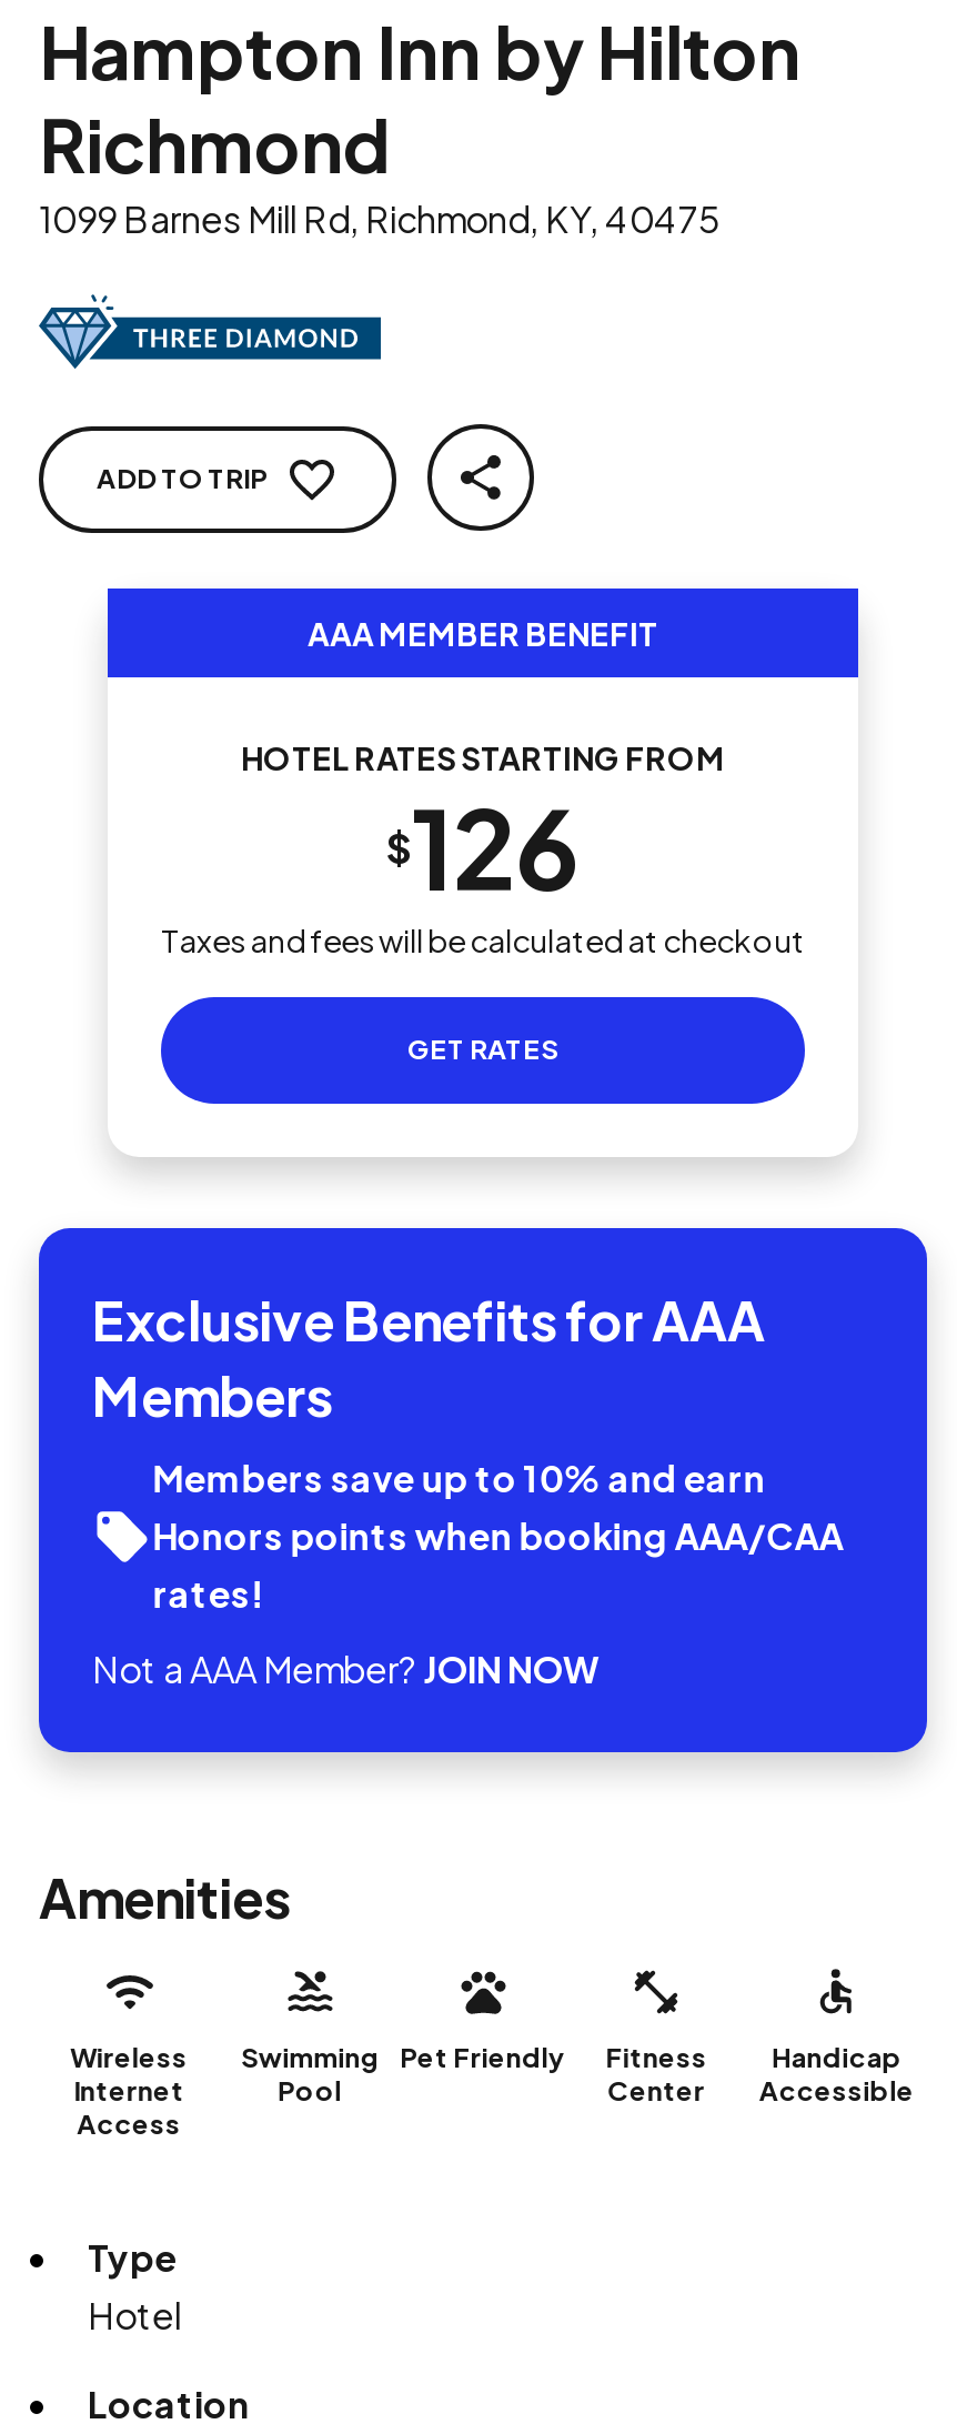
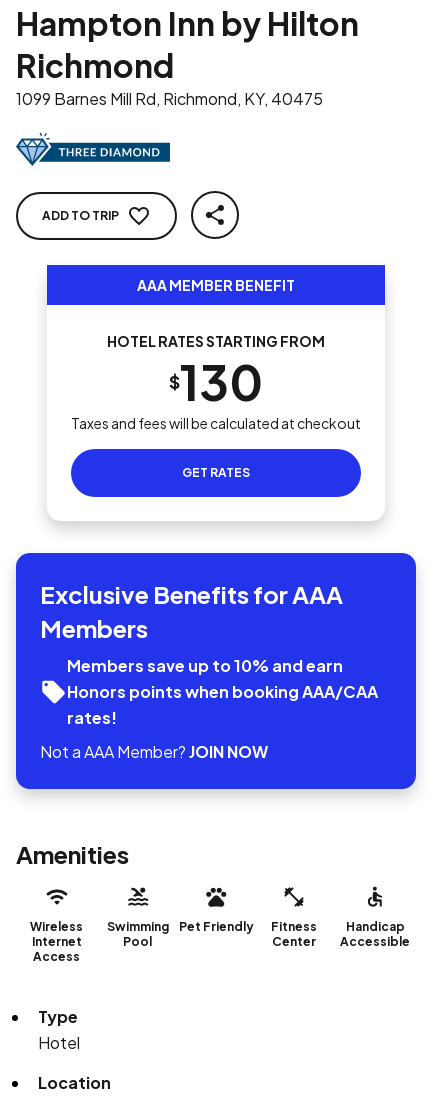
[386,780,580,915] $126 -> [169,351,263,412] $130

